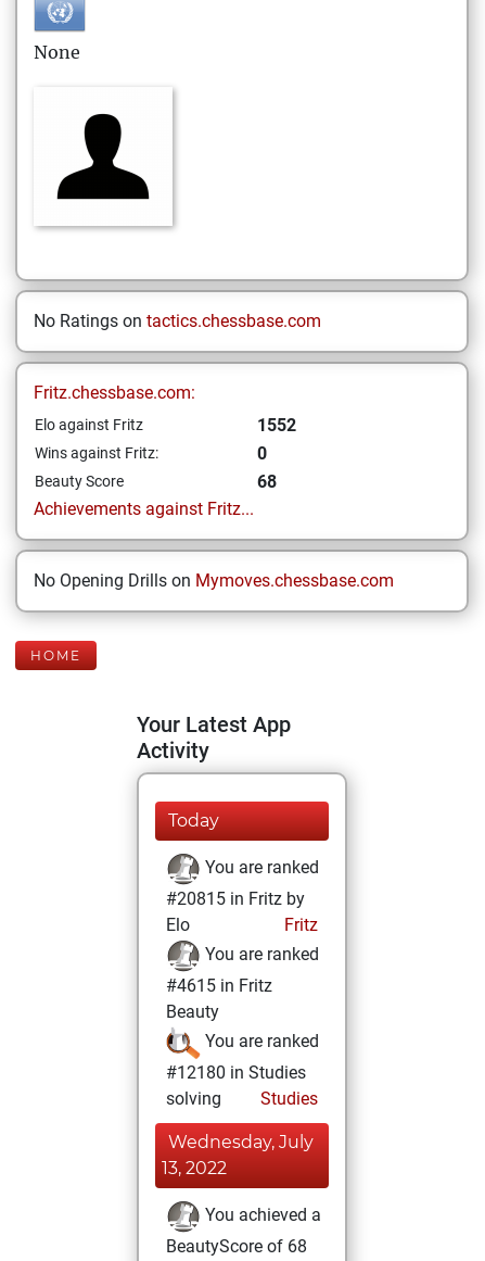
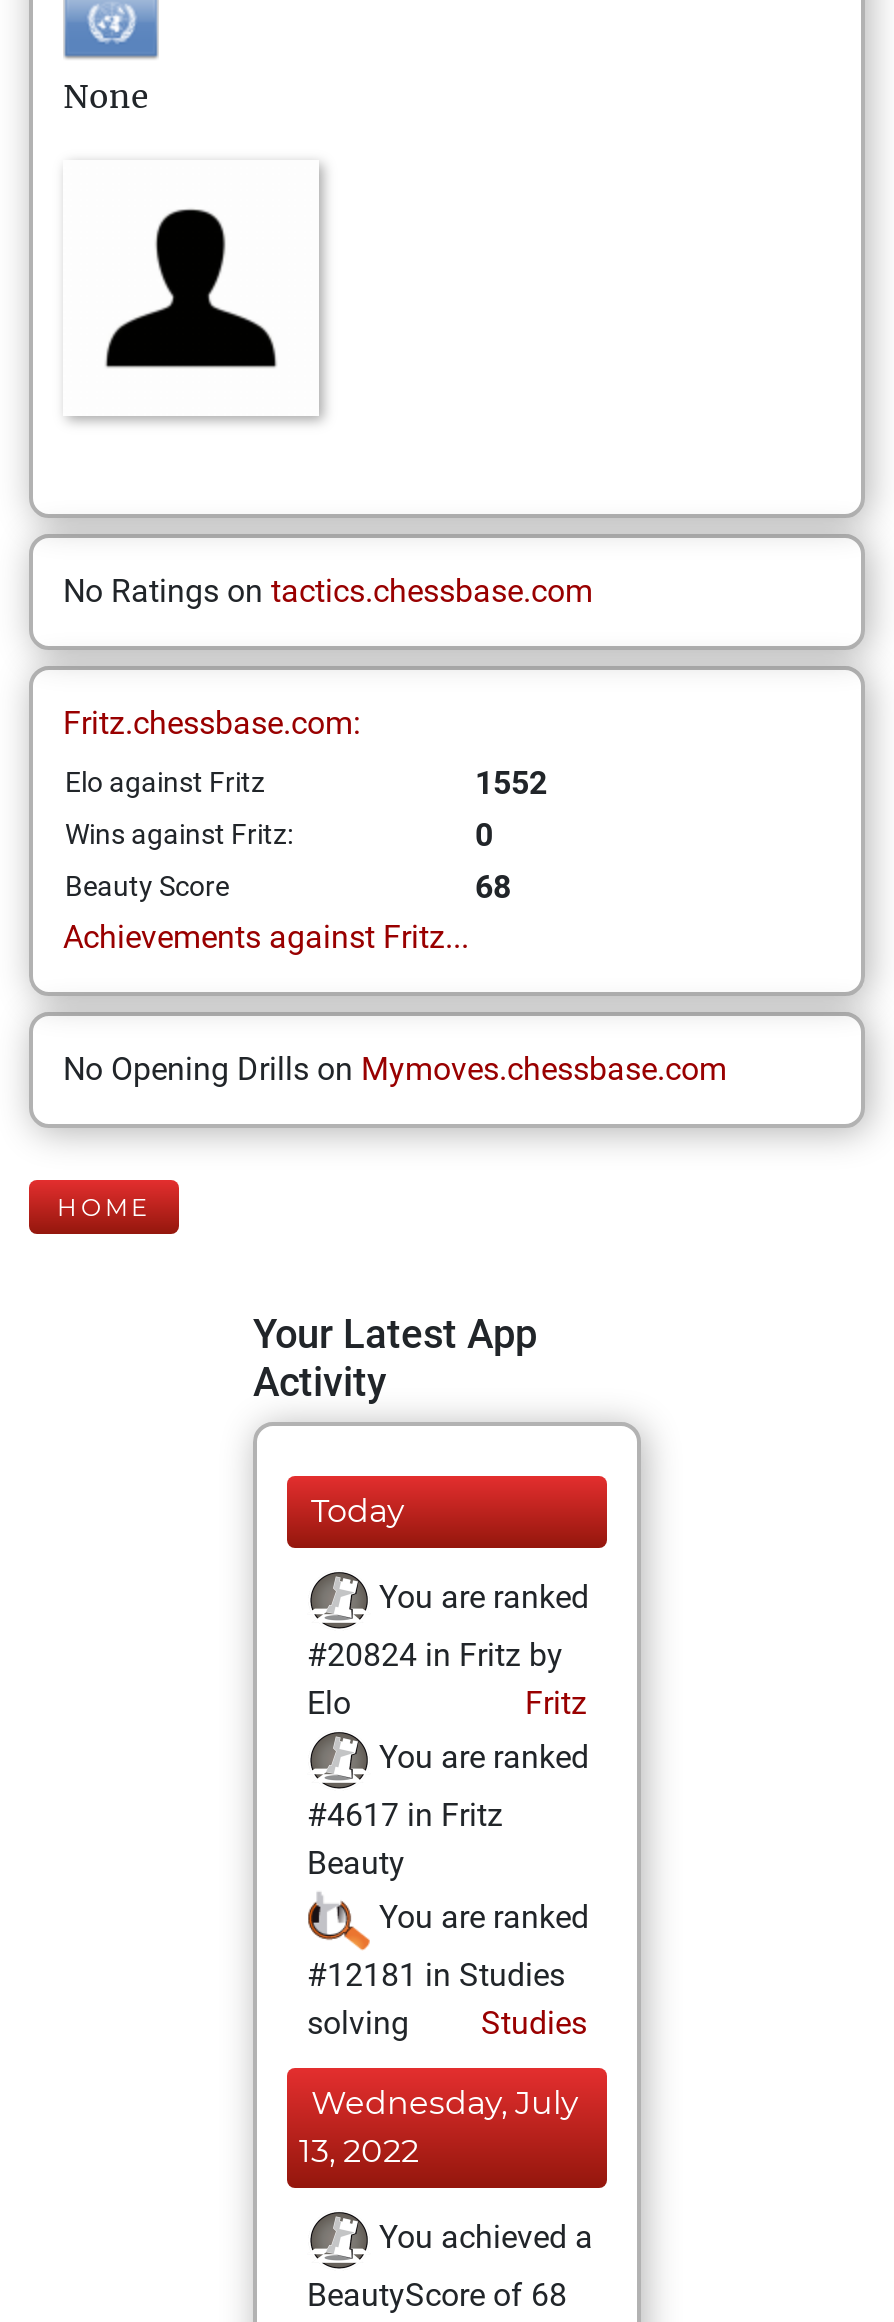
[166,888,305,909] #20815 in Fritz by -> [307,1636,563,1674] #20824 in Fritz by
[166,975,272,996] #4615 in Fritz -> [307,1796,503,1834] #4617 in Fritz
[166,1062,306,1083] #12180 in Studies -> [307,1956,565,1994] #12181 in Studies

